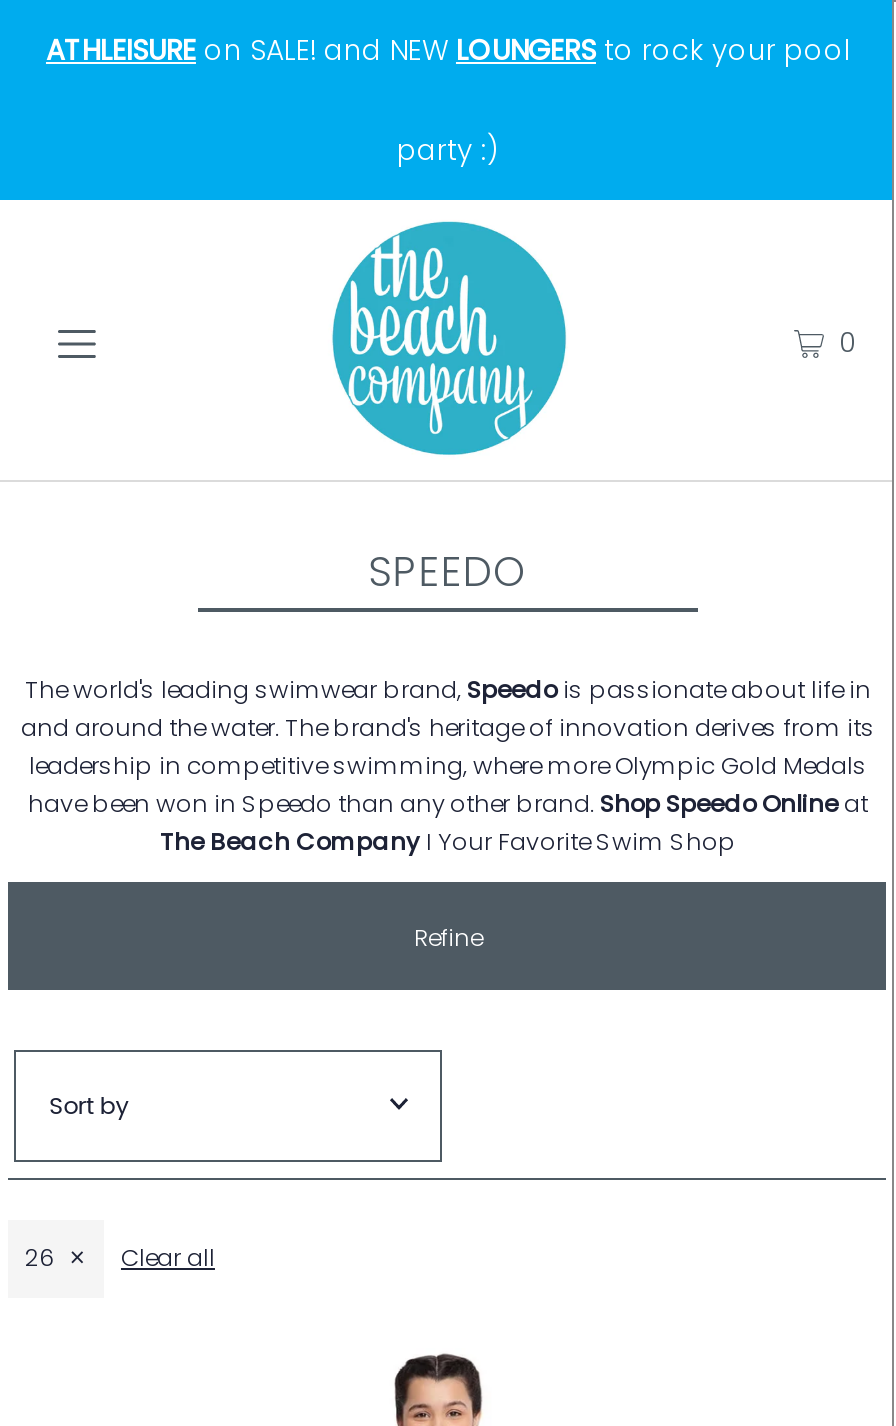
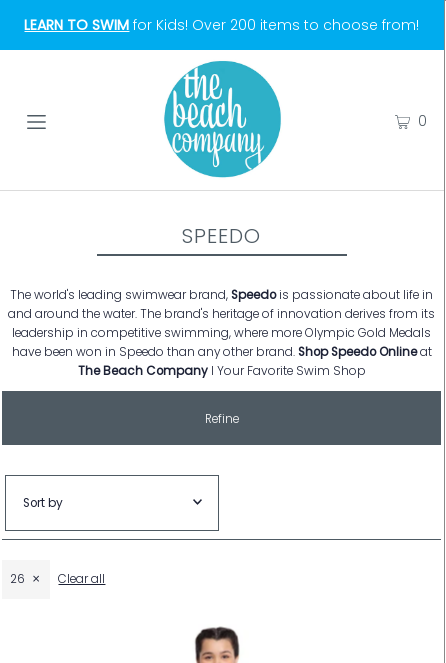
[46,30,850,170] ATHLEISURE on SALE! and NEW LOUNGERS to rock your pool | party :) -> [24,15,419,35] LEARN TO SWIM for Kids! Over 200 items to choose from!

